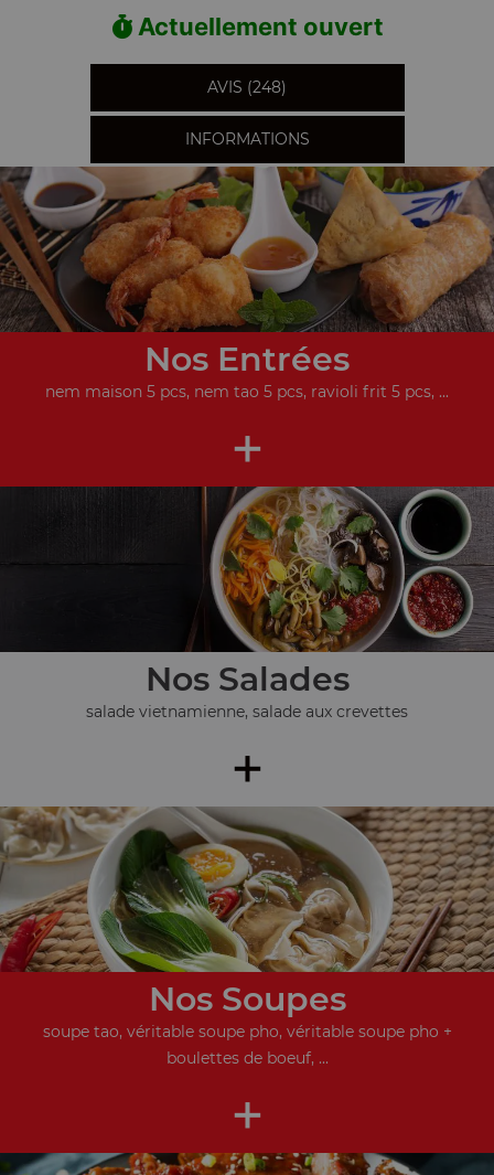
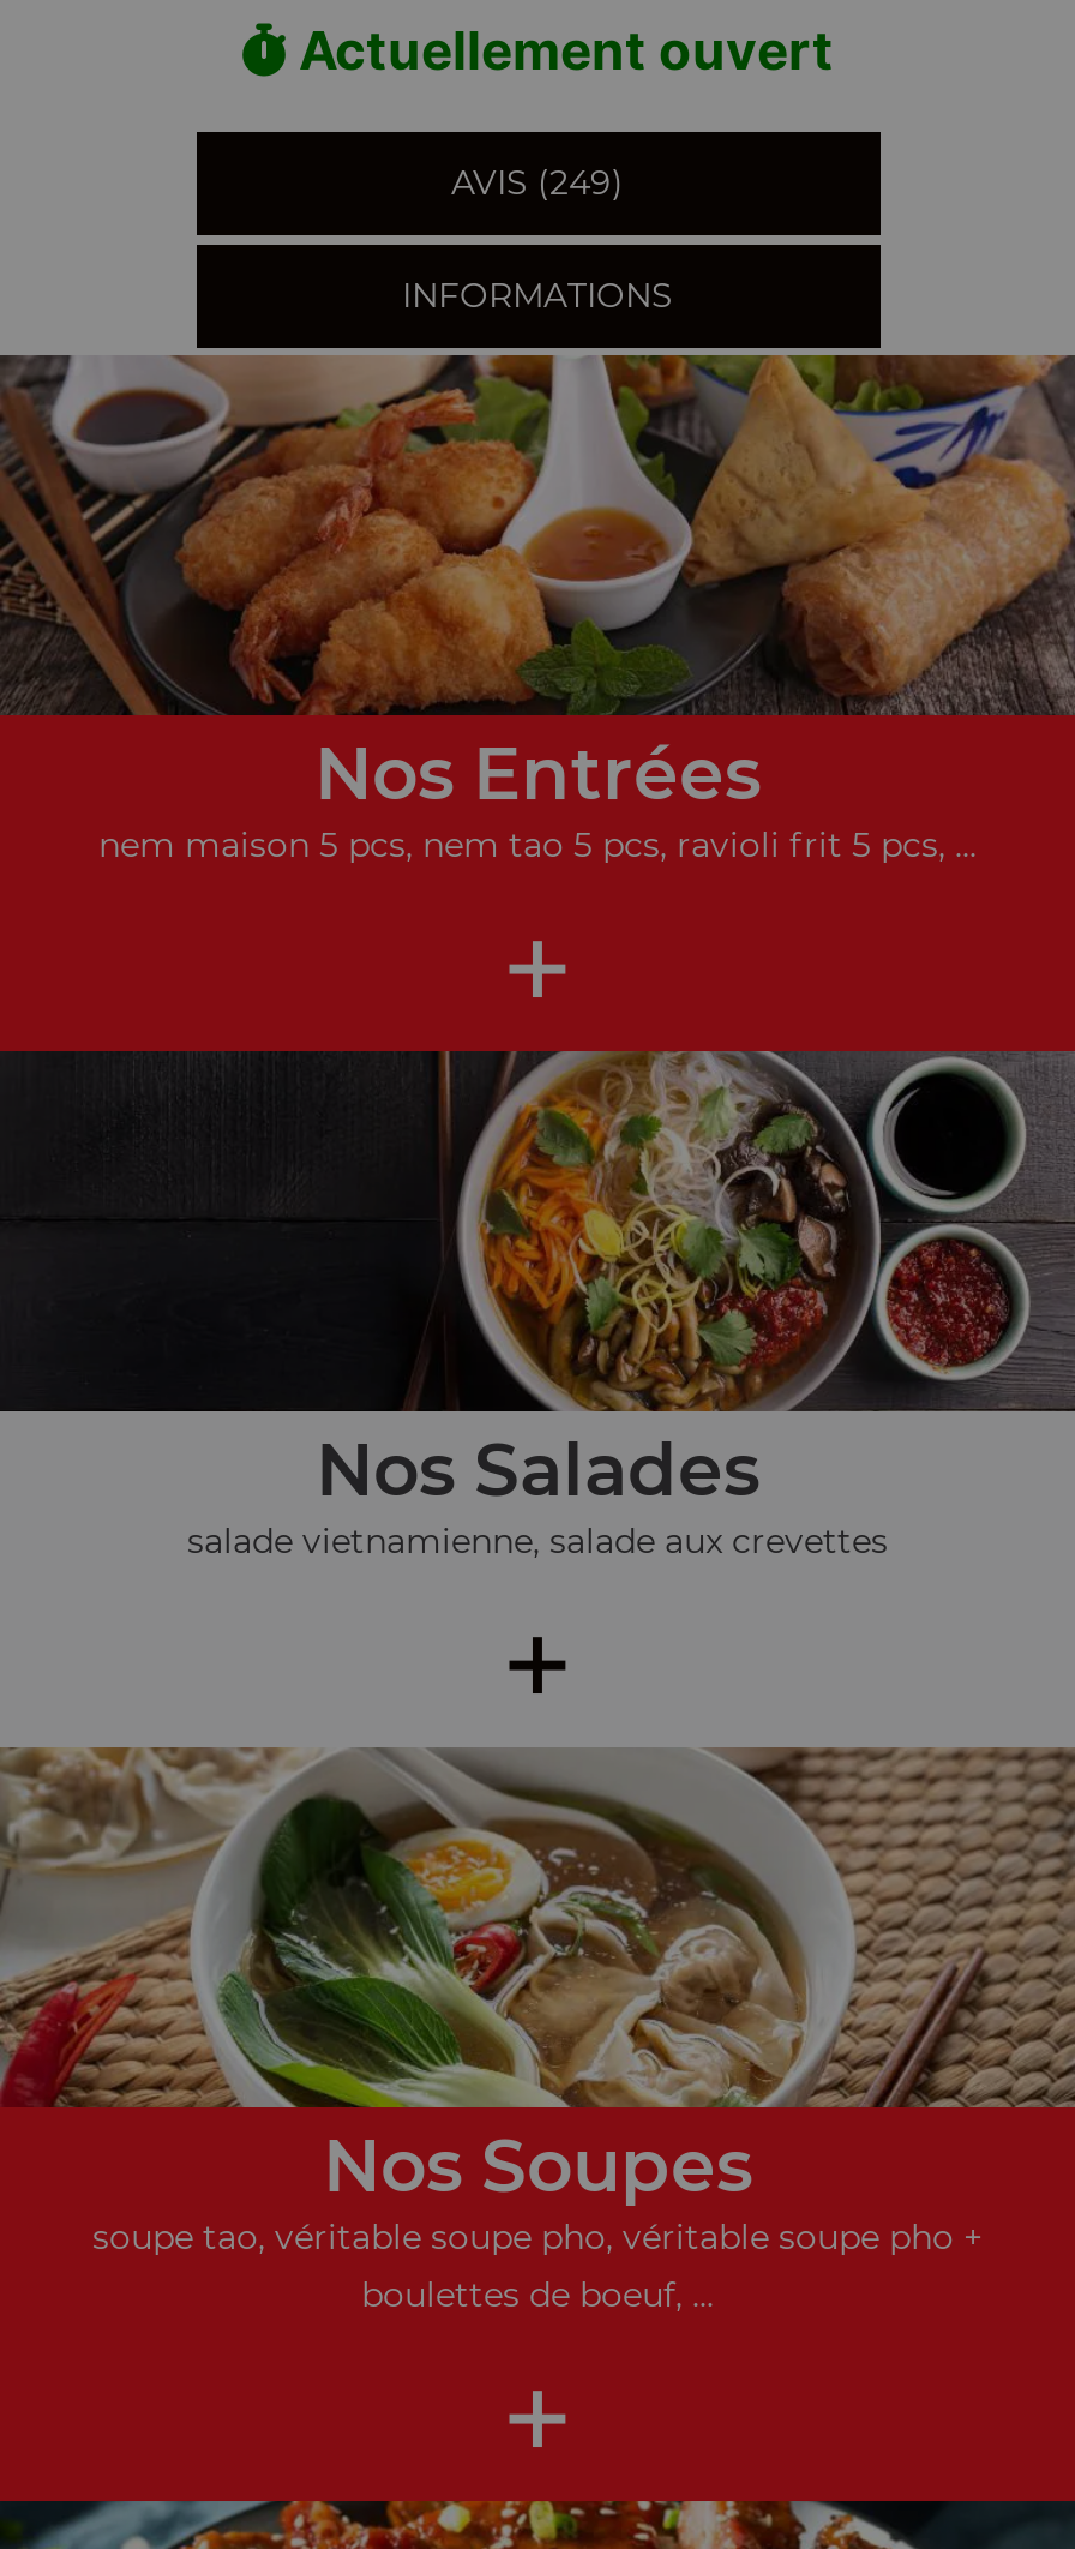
[207,77,287,97] AVIS (248) -> [451,161,624,204] AVIS (249)

